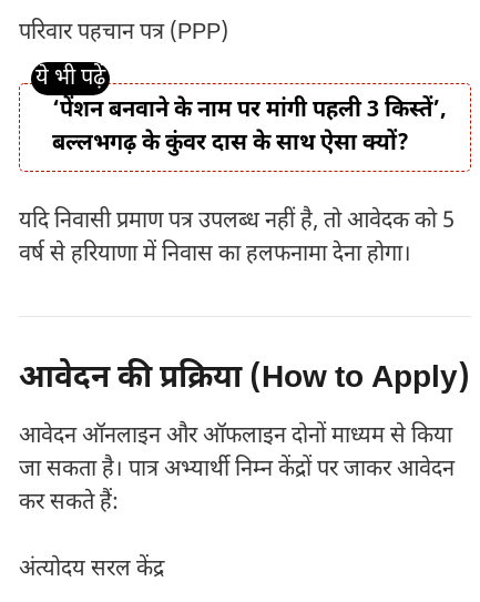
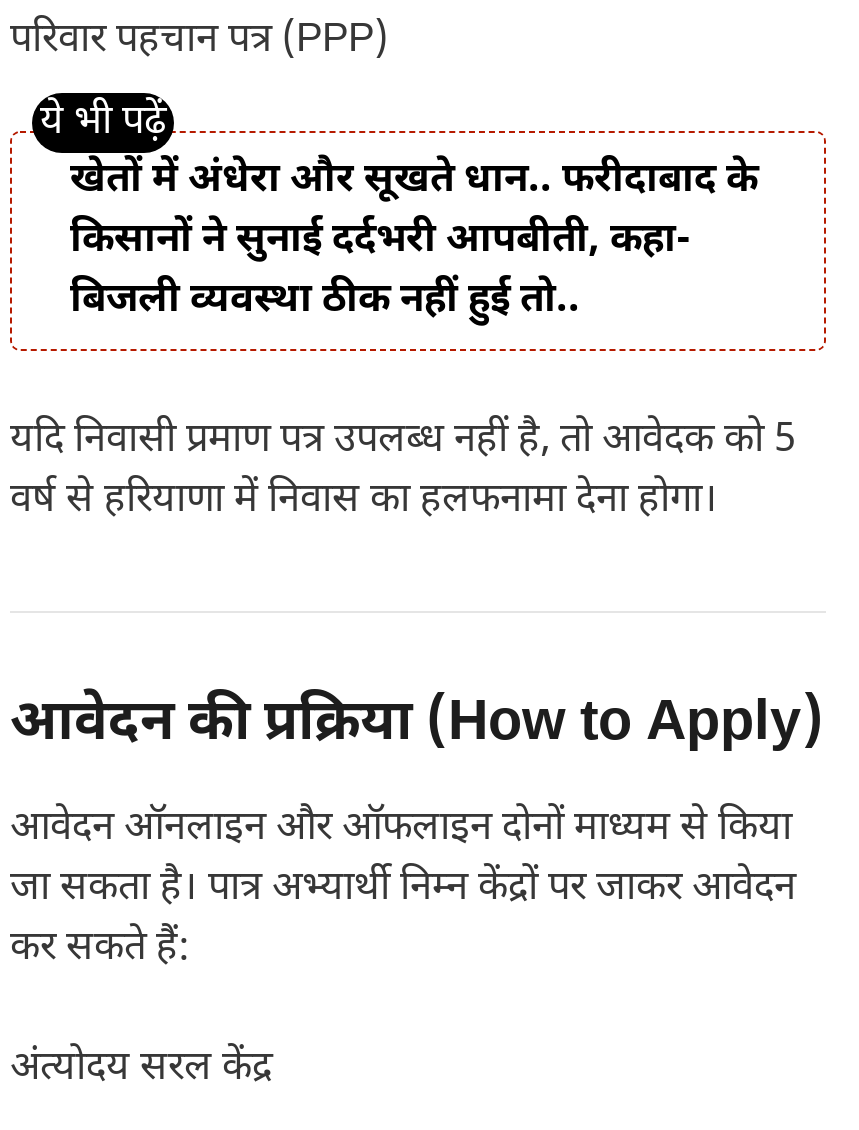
[52,96,447,159] ‘पेंशन बनवाने के नाम पर मांगी पहली 3 किस्तें’, | बल्लभगढ़ के कुंवर दास के साथ ऐसा क्यों? -> [70,155,758,327] खेतों में अंधेरा और सूखते धान.. फरीदाबाद के | किसानों ने सुनाई दर्दभरी आपबीती, कहा- | बिजली व्यवस्था ठीक नहीं हुई तो..

